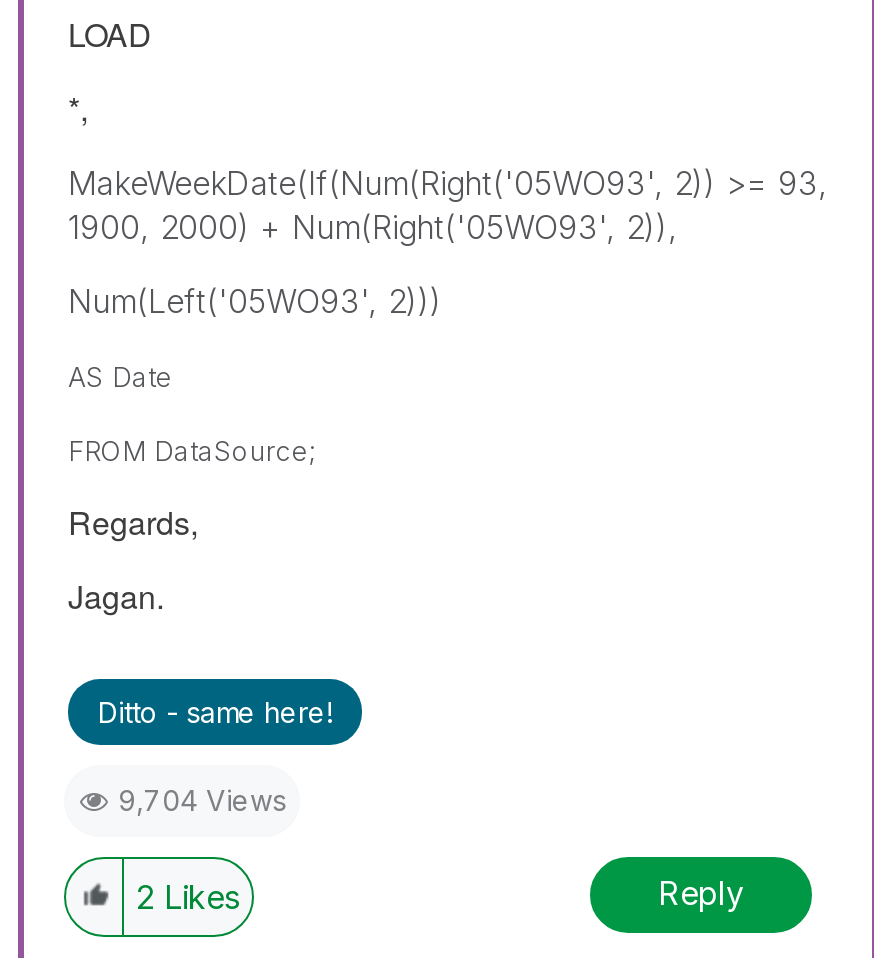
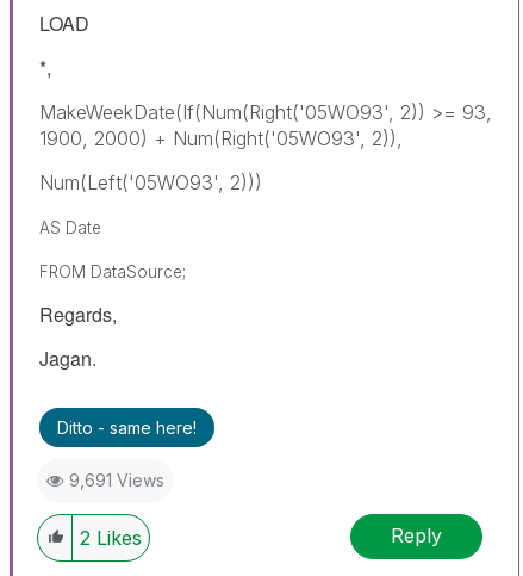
[118,782,286,816] 9,704 Views -> [69,469,164,490] 9,691 Views

